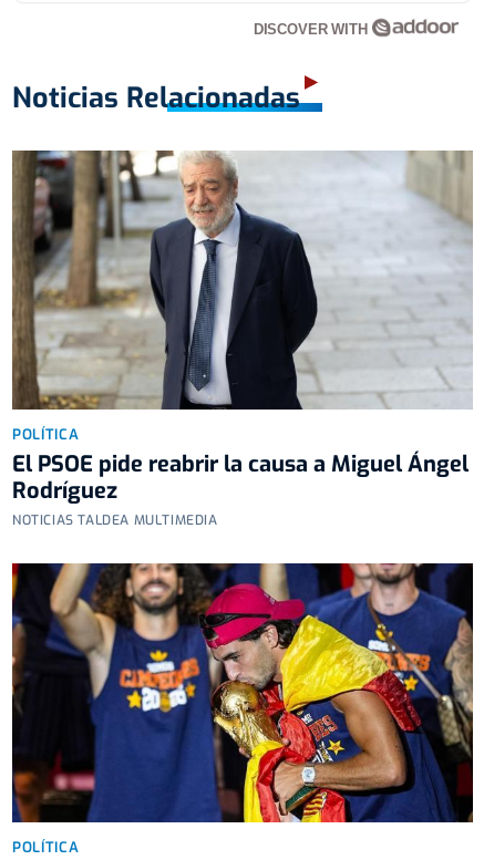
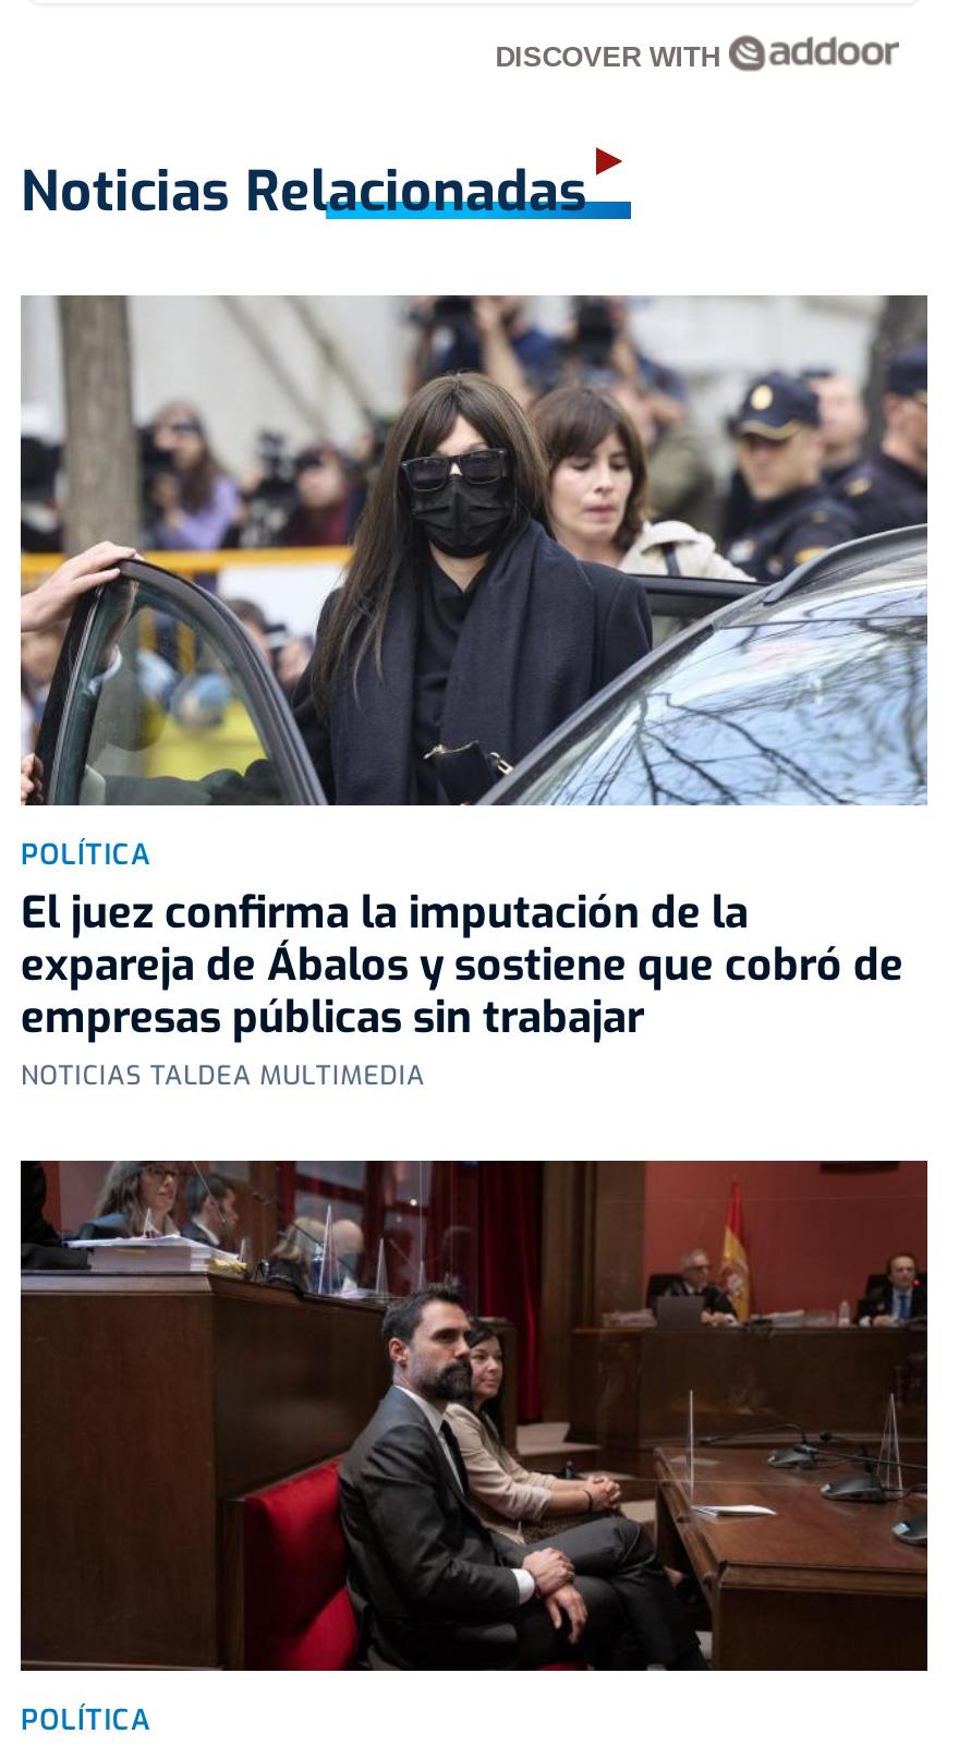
[11,151,473,506] [image] | El PSOE pide reabrir la causa a Miguel Ángel | Rodríguez -> [19,294,927,1048] [image] | El juez confirma la imputación de la | expareja de Ábalos y sostiene que cobró de | empresas públicas sin trabajar
[11,562,474,823] [image] -> [19,1157,930,1674] [image]

